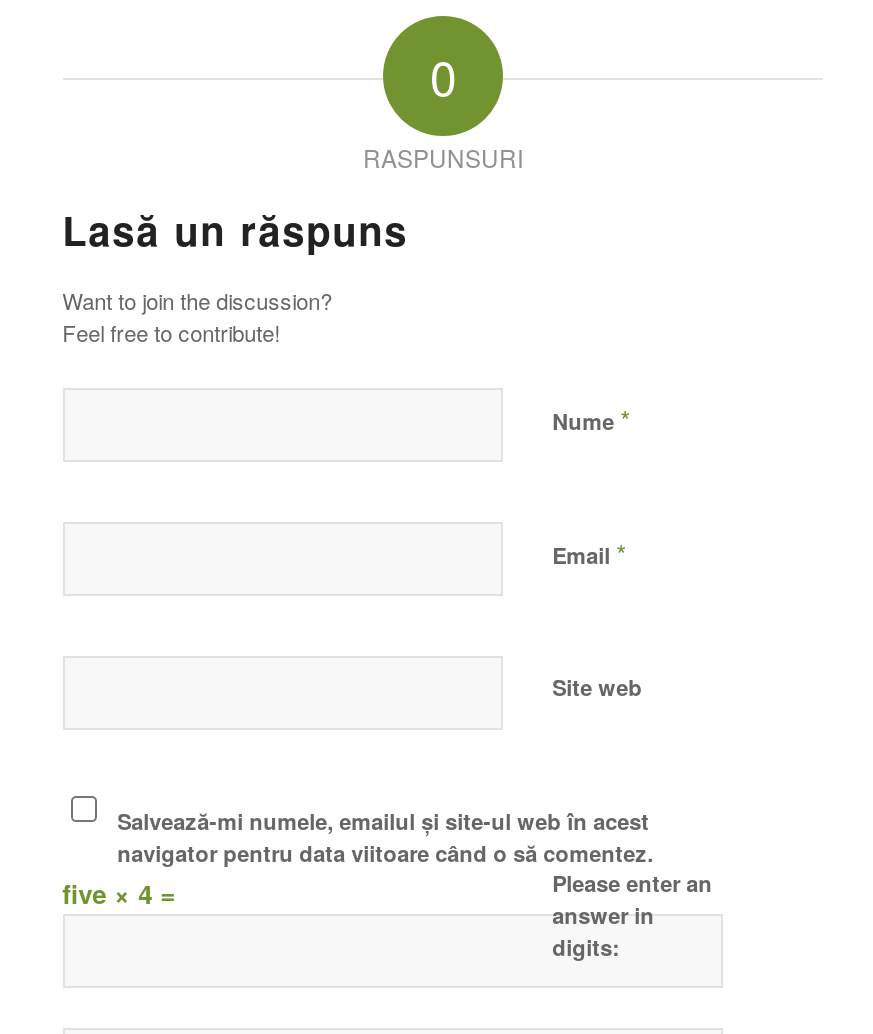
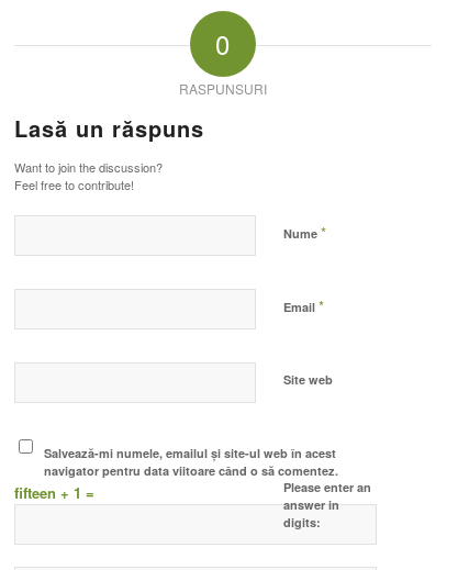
[62,873,176,911] five × 4 = -> [14,482,94,503] fifteen + 1 =

